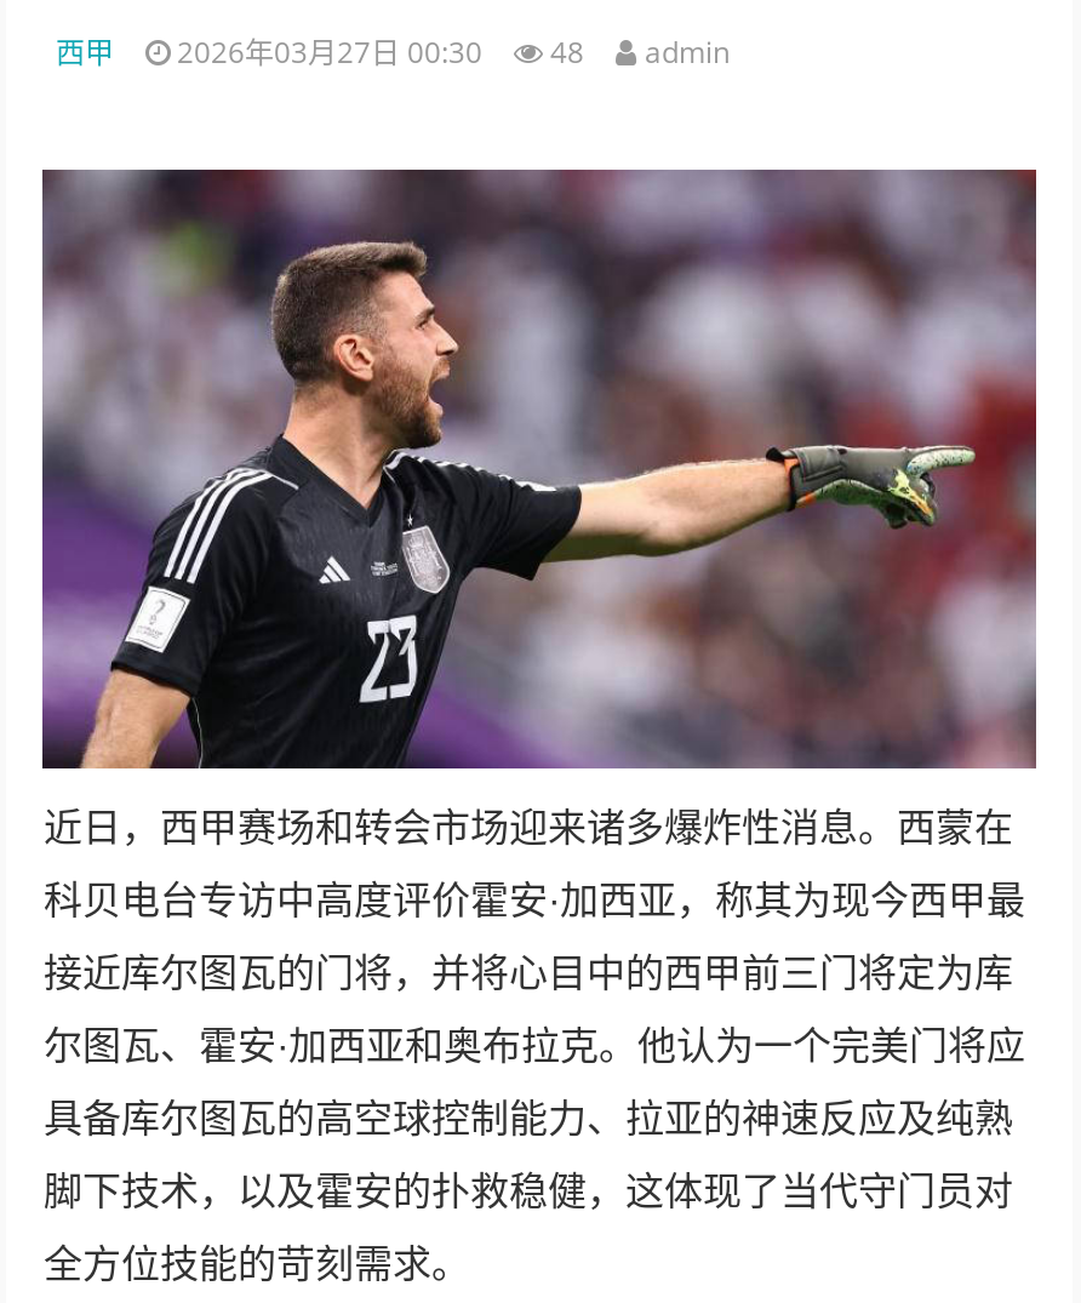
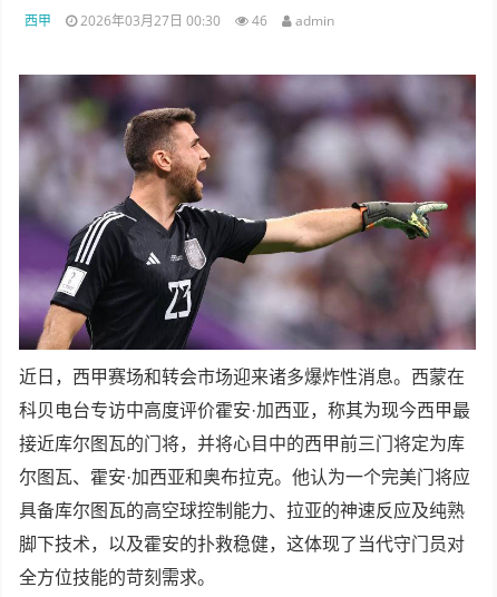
[56,32,730,73] 西甲 2026年03月27日 00:30 48 admin -> [25,11,335,30] 西甲 2026年03月27日 00:30 46 admin

